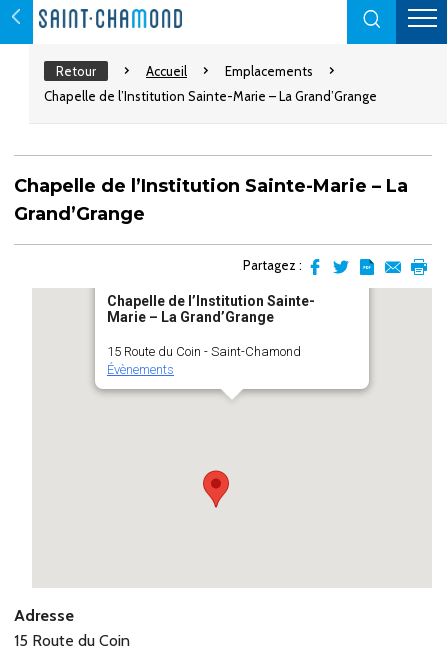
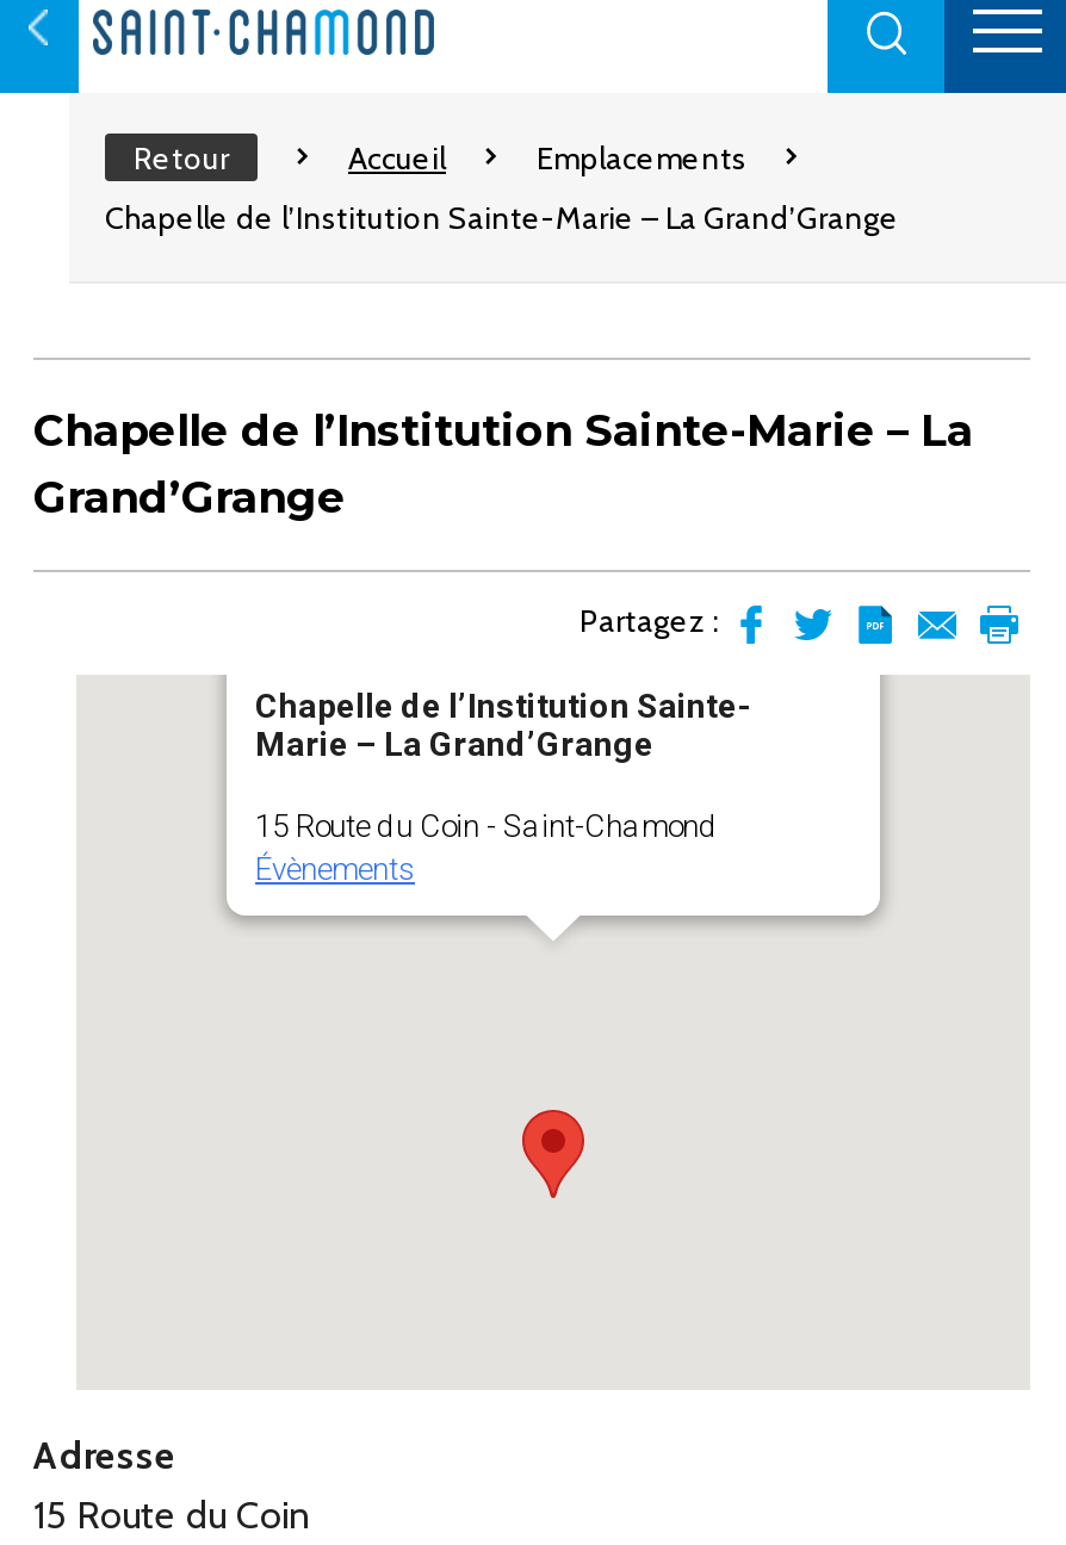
[202,469,245,508] [image] -> [484,1109,587,1199] [image]

